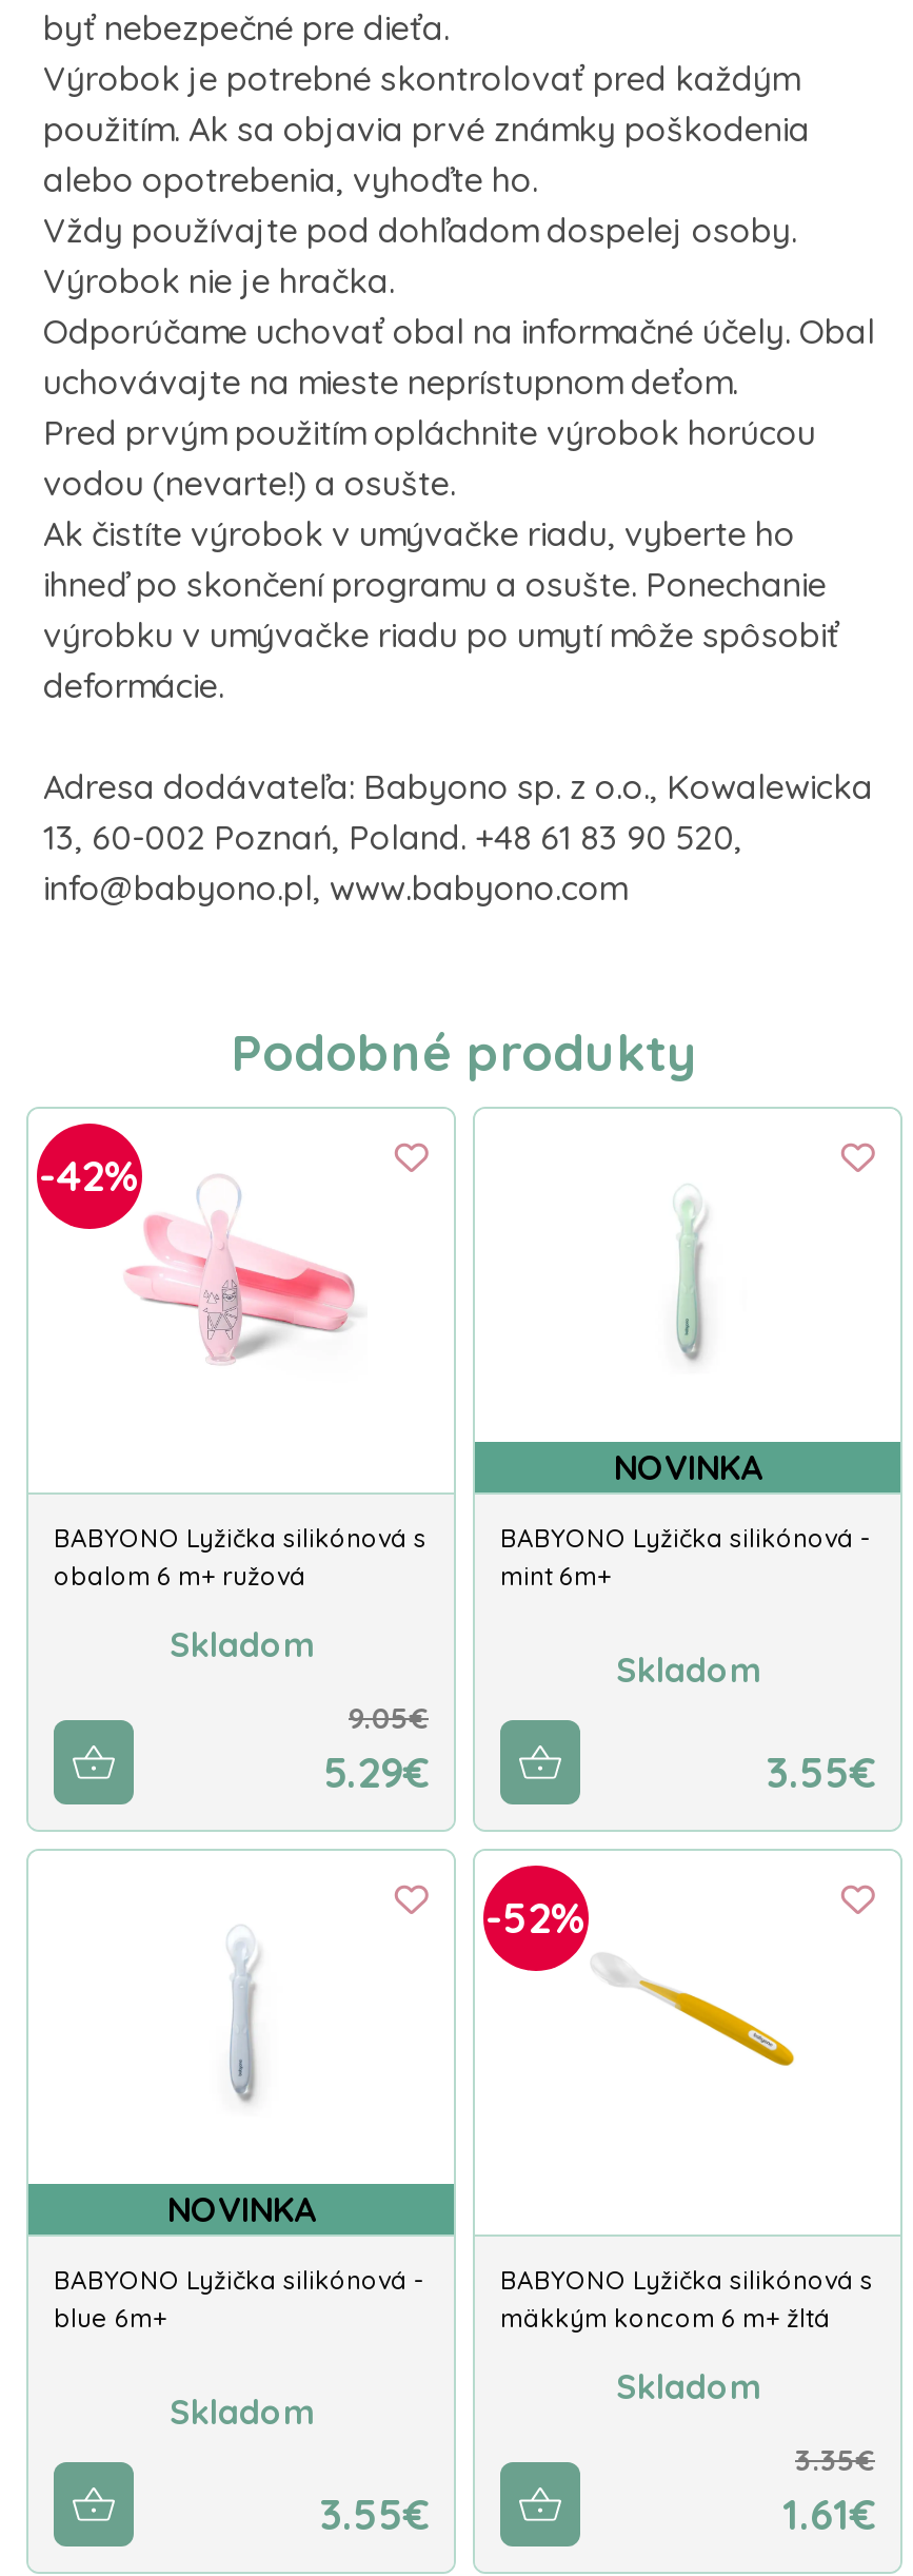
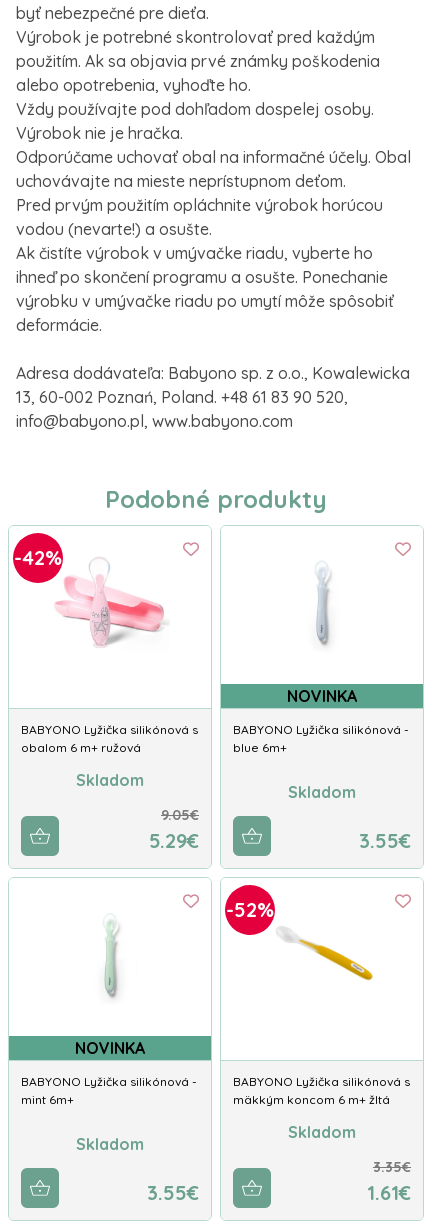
[500,1560,612,1592] mint 6m+ -> [233,740,287,755] blue 6m+
[54,2302,167,2334] blue 6m+ -> [21,1092,74,1107] mint 6m+

